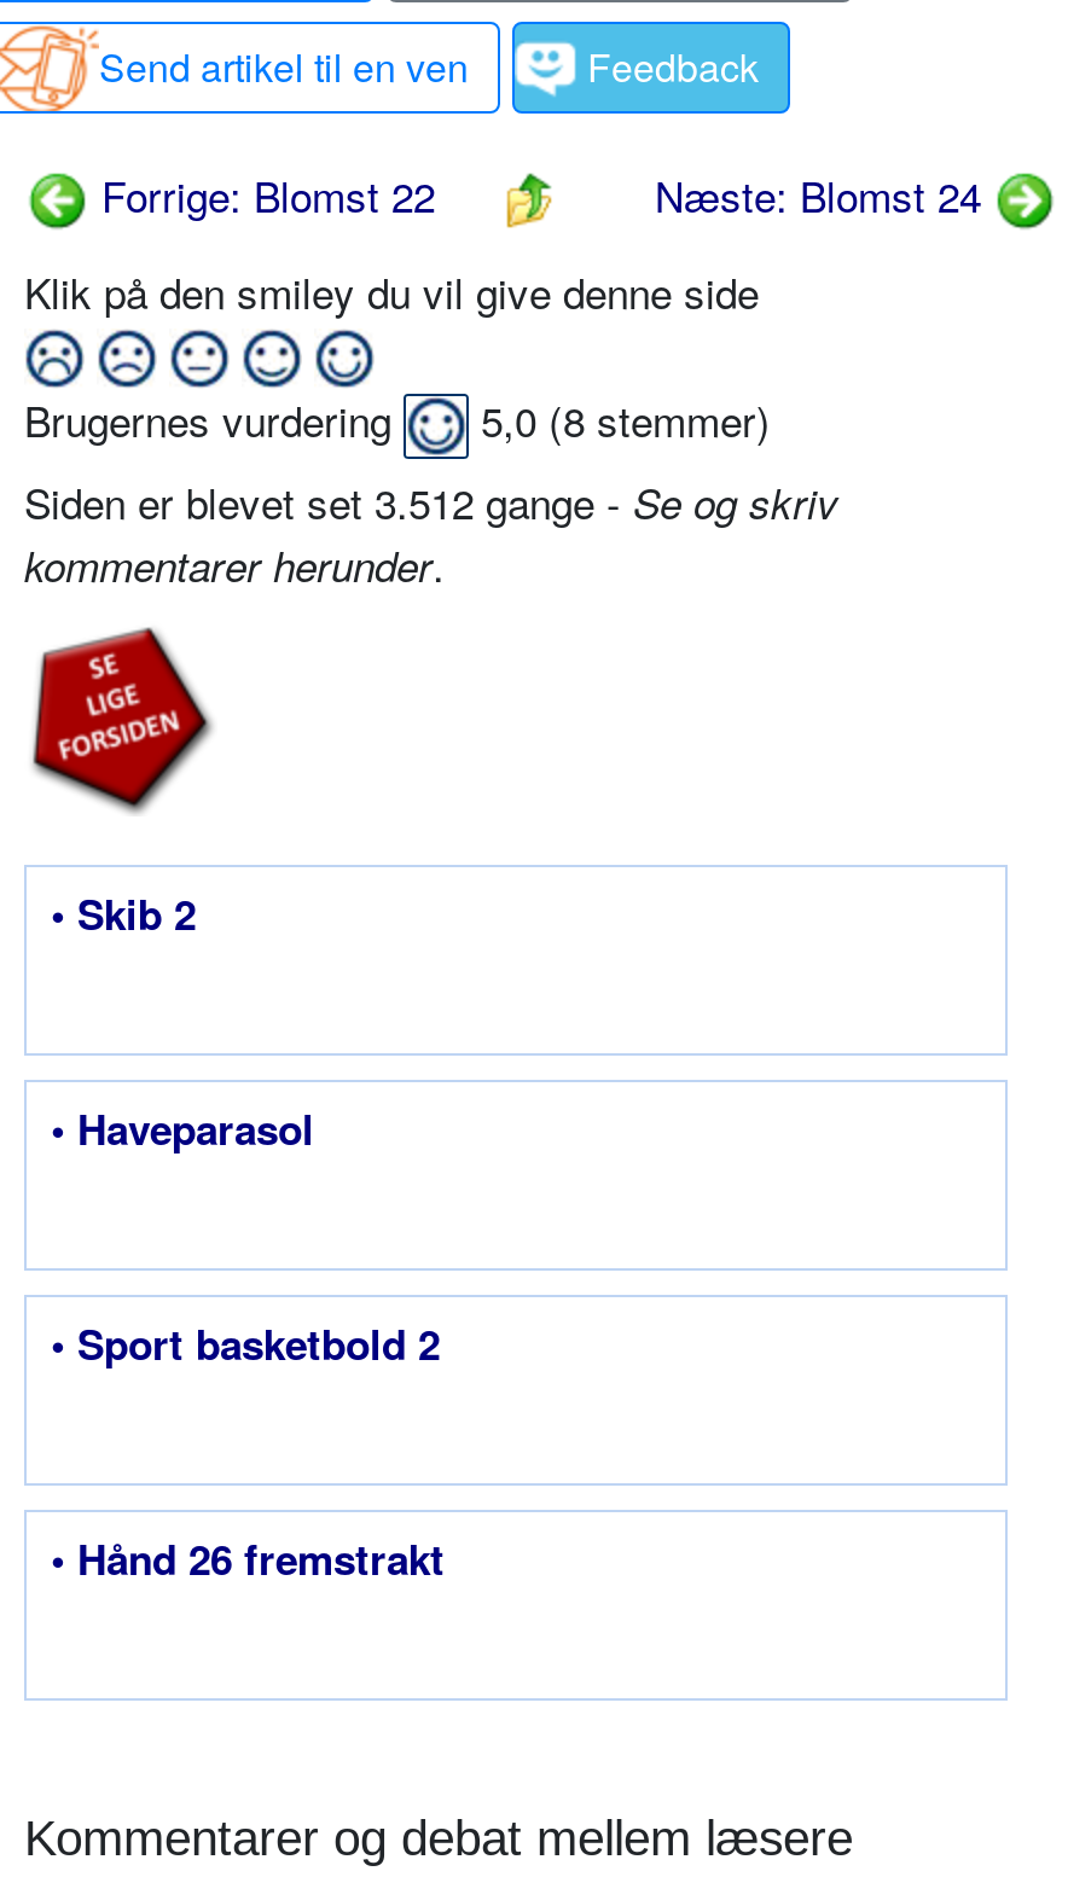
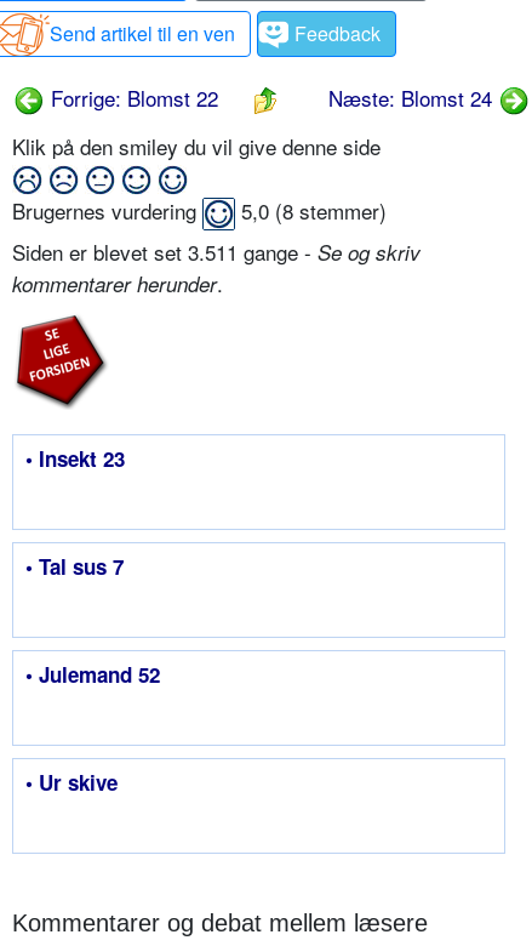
[24,470,838,531] Siden er blevet set 3.512 gange - Se og skriv -> [12,236,421,266] Siden er blevet set 3.511 gange - Se og skriv
[51,883,196,941] • Skib 2 -> [25,444,125,473] • Insekt 23
[51,1098,314,1156] • Haveparasol -> [25,551,124,581] • Tal sus 7
[51,1313,440,1371] • Sport basketbold 2 -> [25,659,160,689] • Julemand 52
[51,1528,445,1586] • Hånd 26 fremstrakt -> [25,767,118,796] • Ur skive

